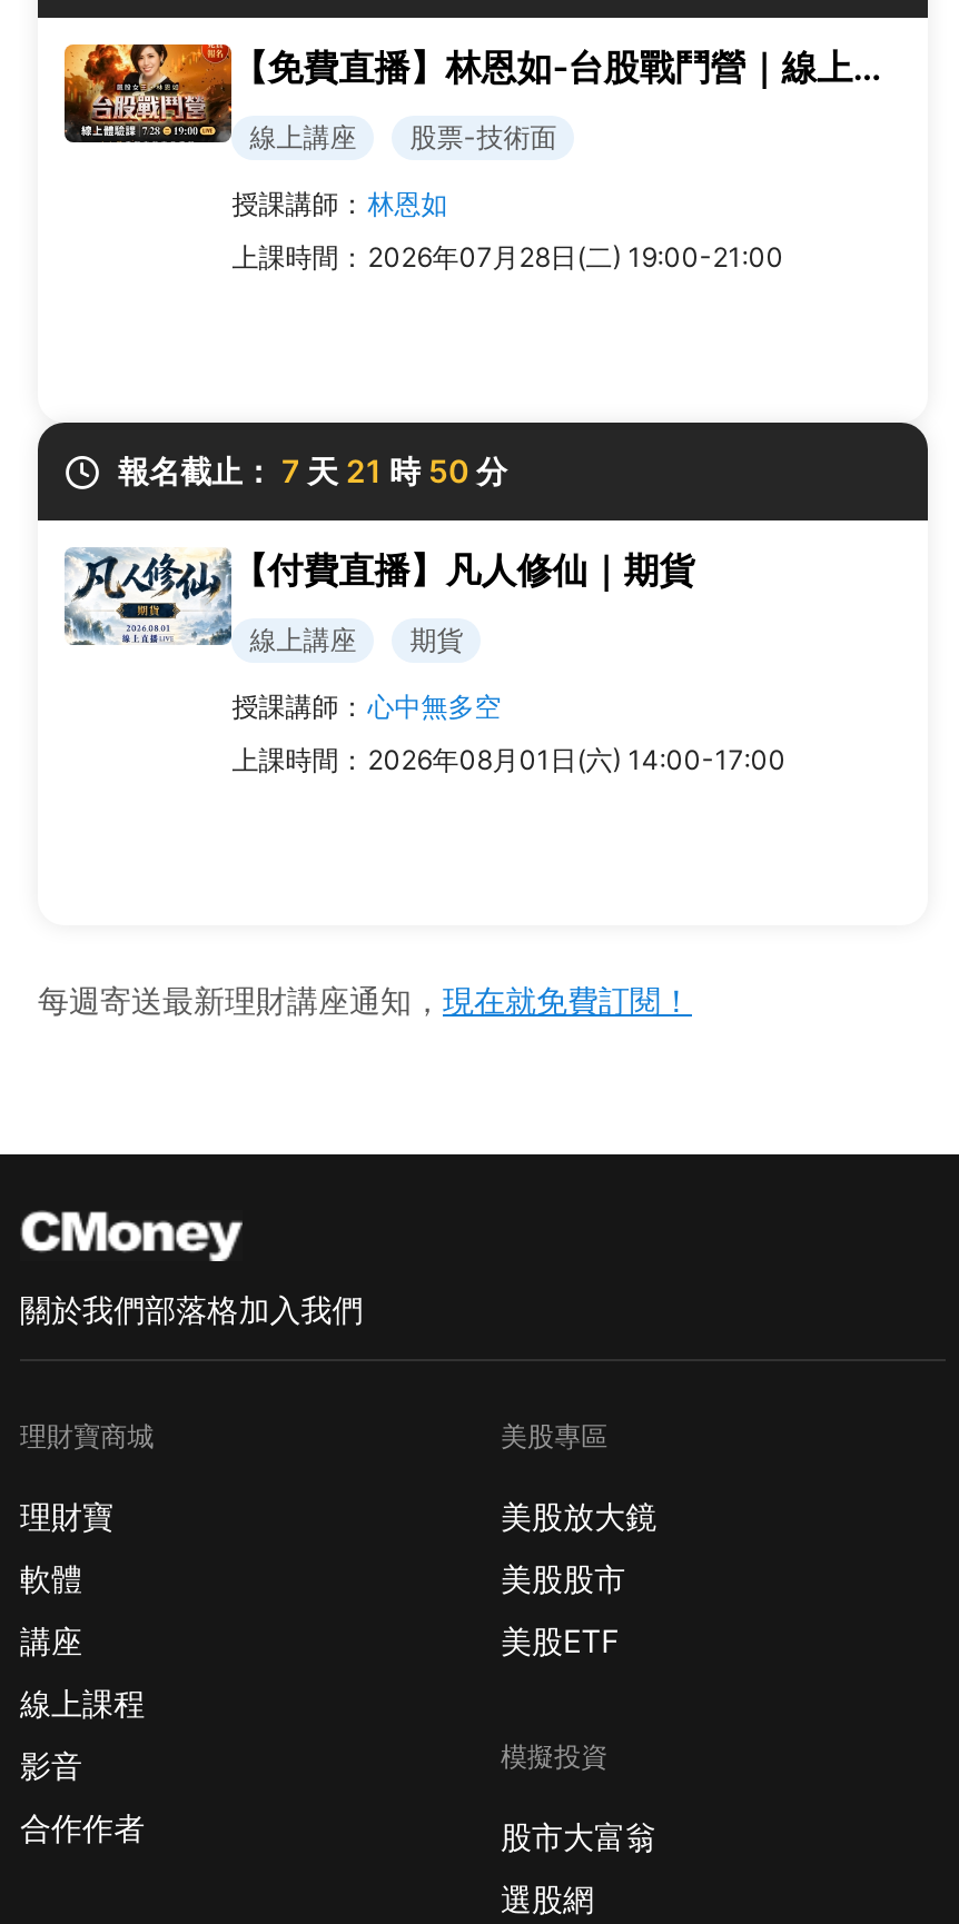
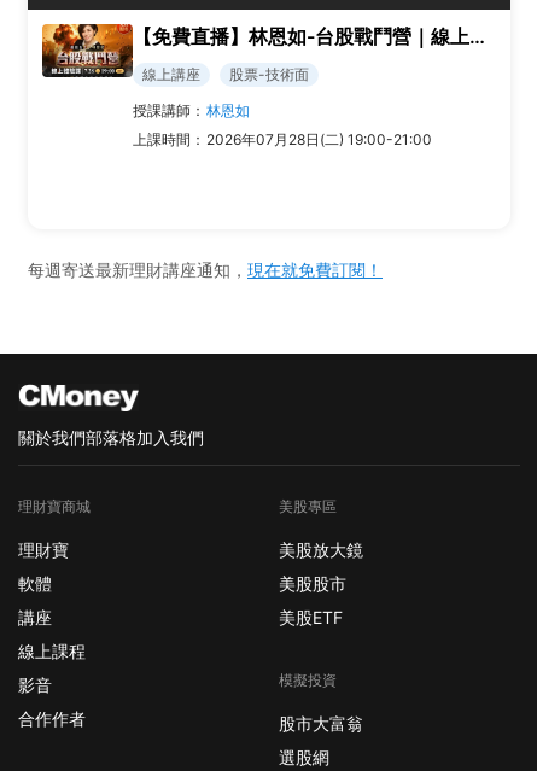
[62,452,786,777] [image] | 報名截止： 7 天 21 時 50 分 | 【付費直播】凡人修仙｜期貨 | 線上講座 | 期貨 | 授課講師：心中無多空 | 上課時間：2026年08月01日(六) 14:00-17:00 -> none

